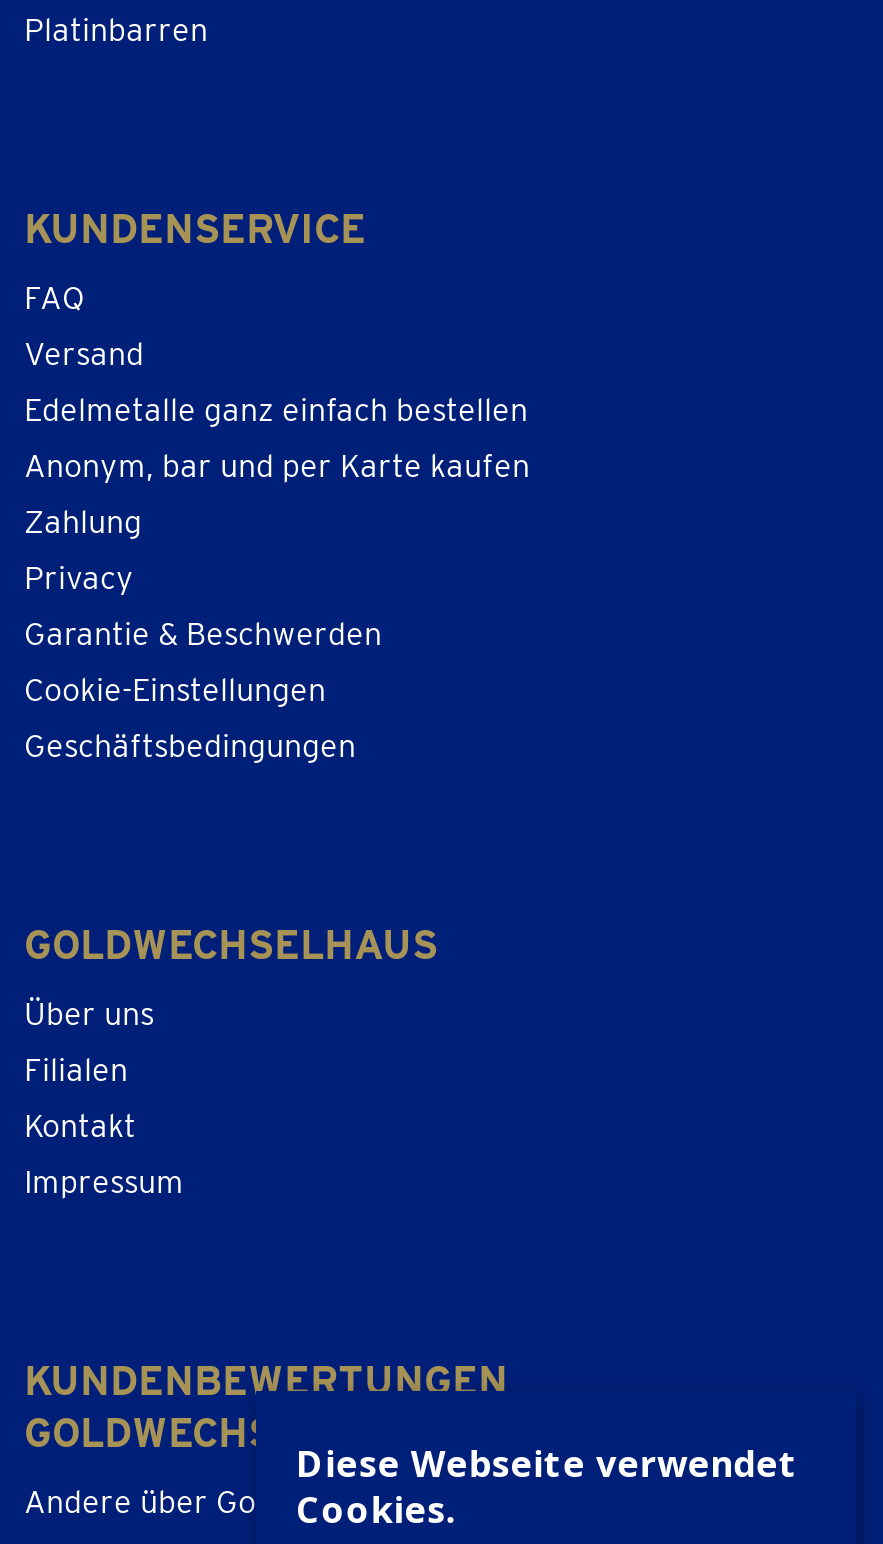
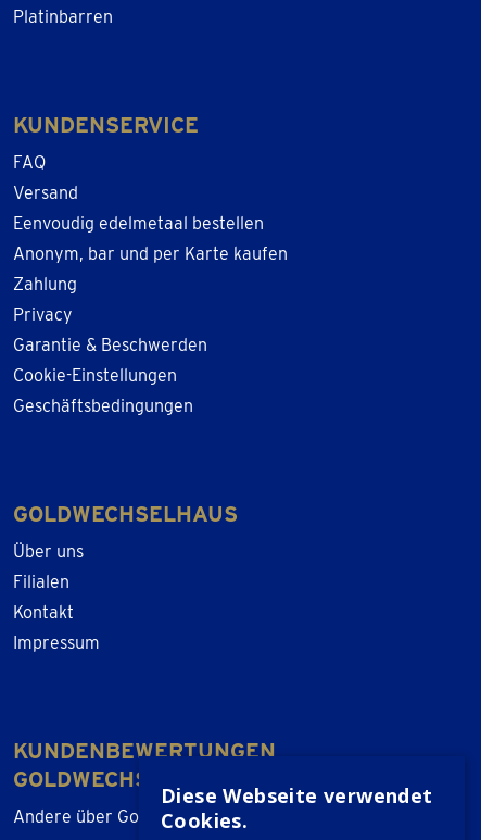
[24,390,528,428] Edelmetalle ganz einfach bestellen -> [13,213,264,233] Eenvoudig edelmetaal bestellen

